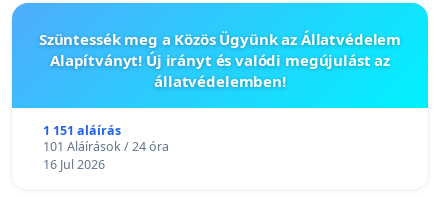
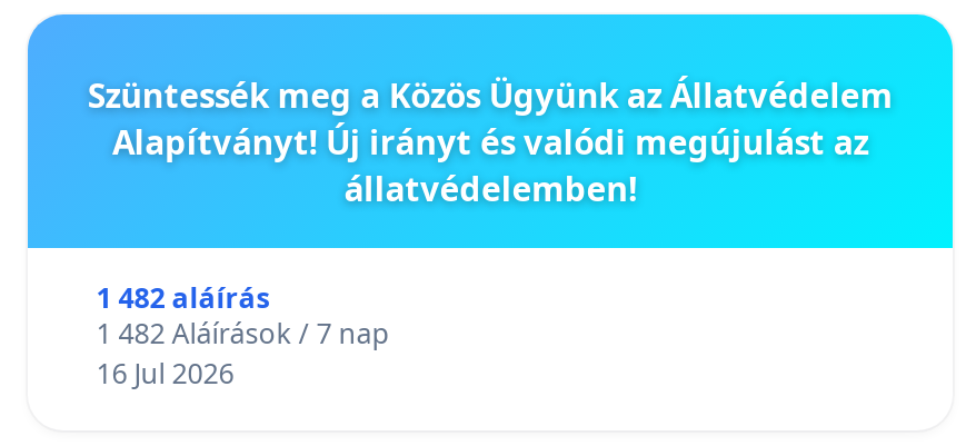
[43,122,121,139] 1 151 aláírás -> [96,278,270,316] 1 482 aláírás
[43,138,169,155] 101 Aláírások / 24 óra -> [96,314,390,352] 1 482 Aláírások / 7 nap

